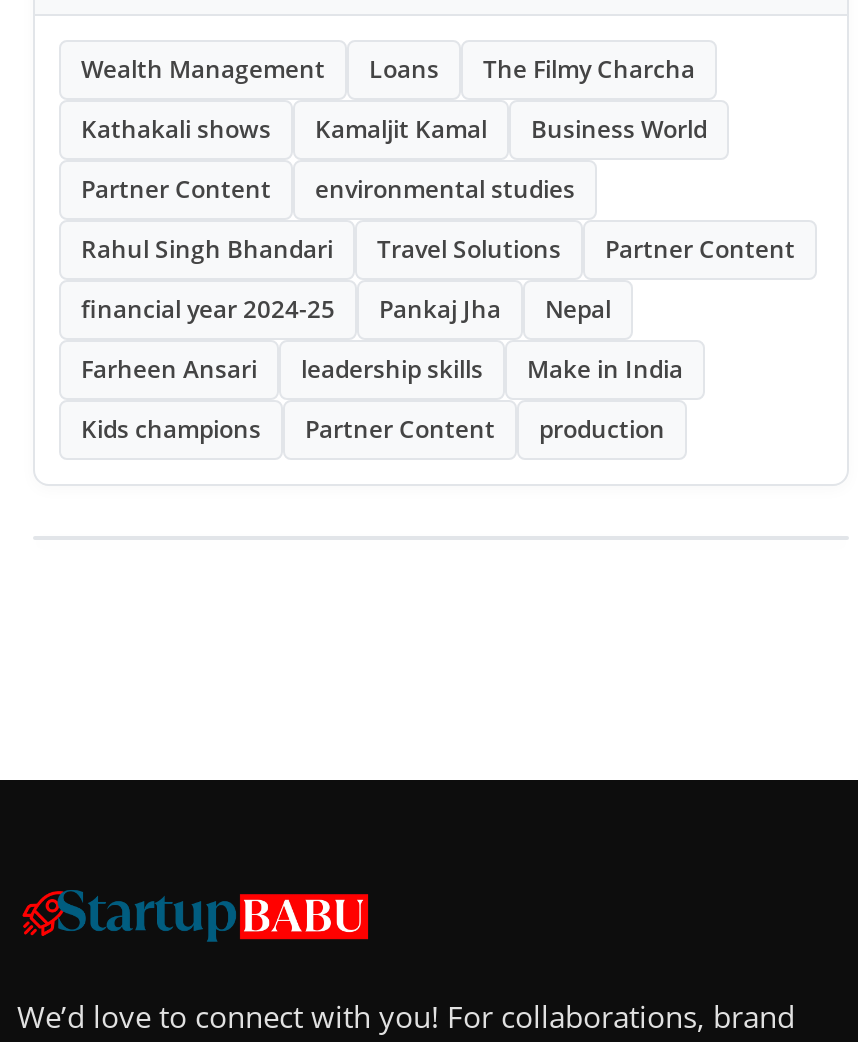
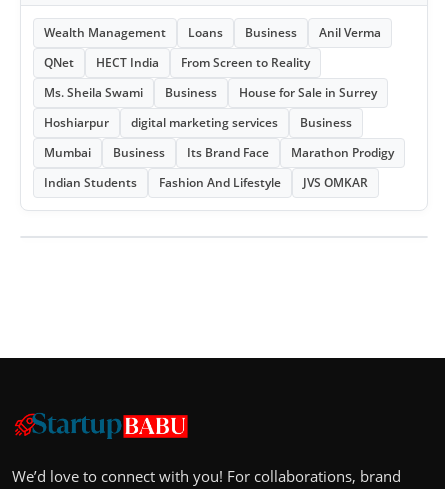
[81,52,795,446] The Filmy Charcha | Kathakali shows | Kamaljit Kamal | Business World | Partner Content | environmental studies | Rahul Singh Bhandari | Travel Solutions | Partner Content | financial year 2024-25 | Pankaj Jha | Nepal | Farheen Ansari | leadership skills | Make in India | Kids champions | Partner Content | production -> [44,24,394,191] Business | Anil Verma | QNet | HECT India | From Screen to Reality | Ms. Sheila Swami | Business | House for Sale in Surrey | Hoshiarpur | digital marketing services | Business | Mumbai | Business | Its Brand Face | Marathon Prodigy | Indian Students | Fashion And Lifestyle | JVS OMKAR

